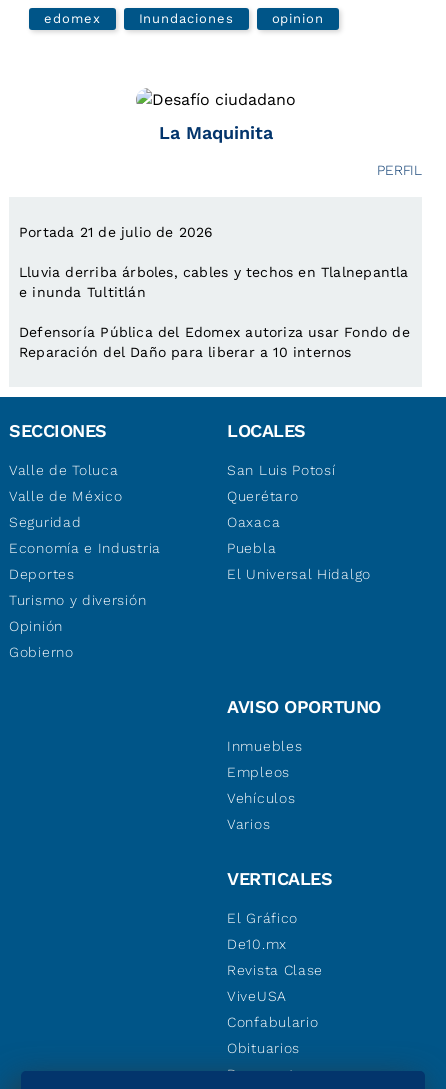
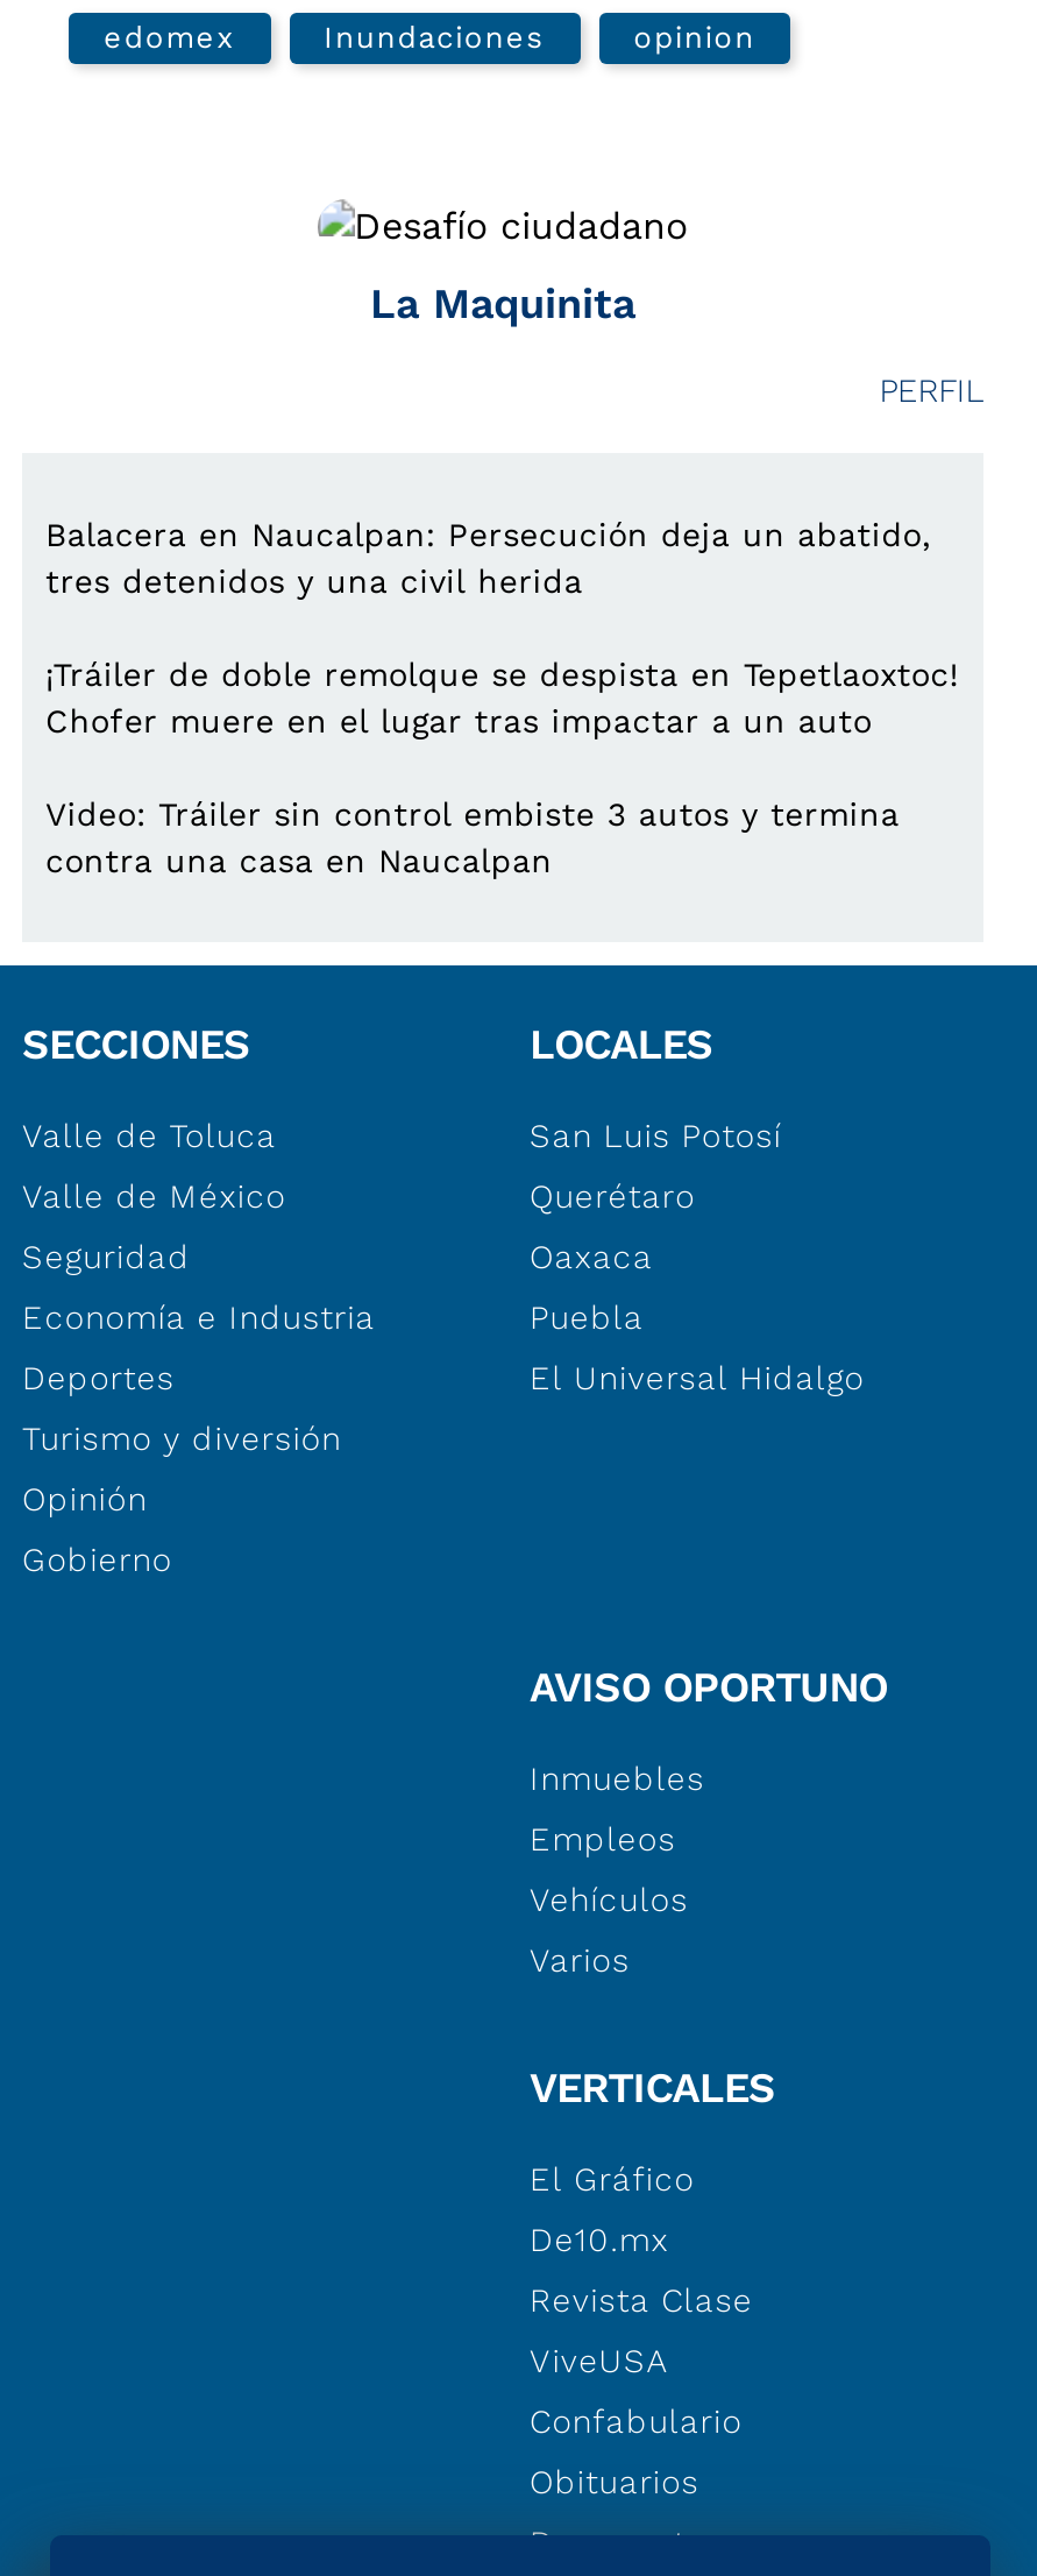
[19,224,214,240] Portada 21 de julio de 2026 -> [45,516,932,600] Balacera en Naucalpan: Persecución deja un abatido, | tres detenidos y una civil herida
[19,264,409,300] Lluvia derriba árboles, cables y techos en Tlalnepantla | e inunda Tultitlán -> [45,656,959,740] ¡Tráiler de doble remolque se despista en Tepetlaoxtoc! | Chofer muere en el lugar tras impactar a un auto
[19,324,410,360] Defensoría Pública del Edomex autoriza usar Fondo de | Reparación del Daño para liberar a 10 internos -> [45,796,899,879] Video: Tráiler sin control embiste 3 autos y termina | contra una casa en Naucalpan

